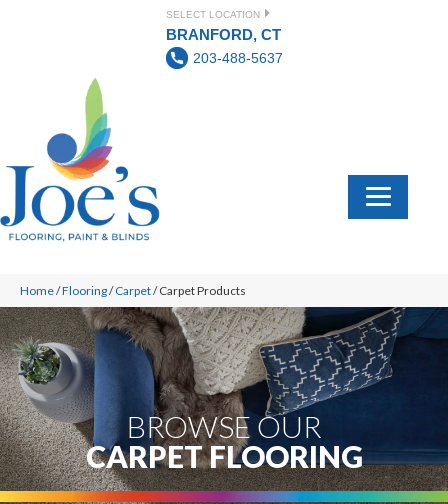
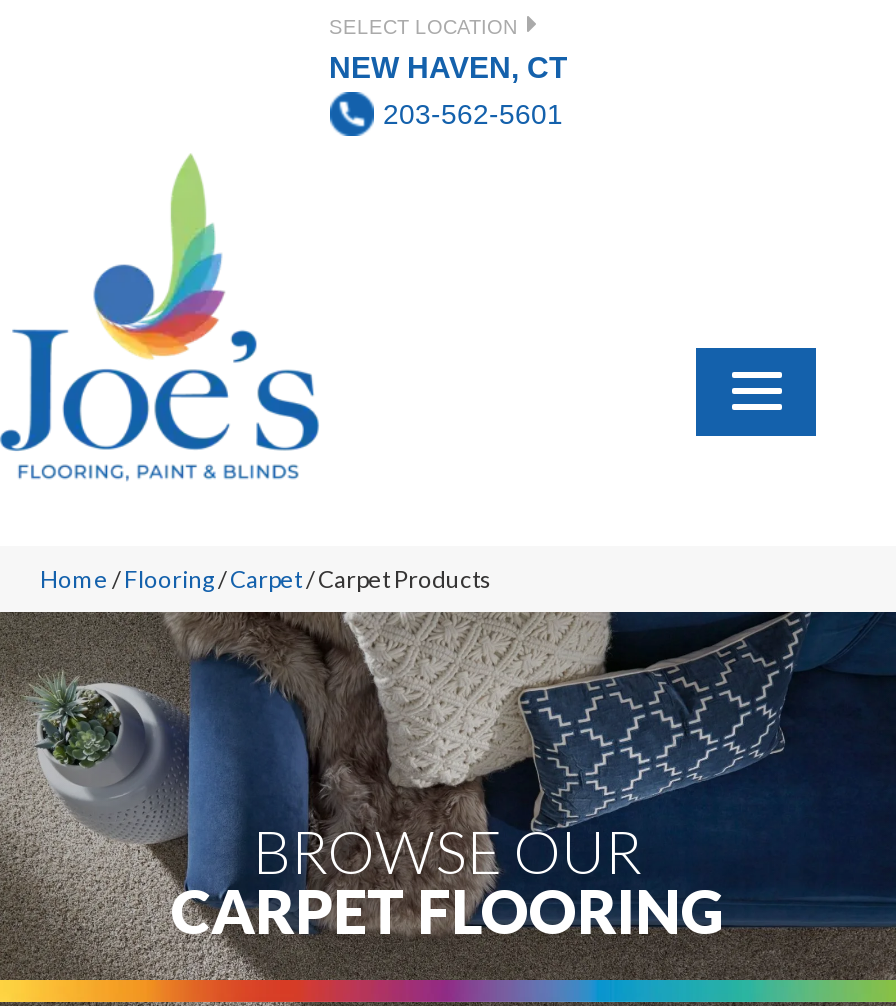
[165,26,282,66] BRANFORD, CT | 203-488-5637 -> [329,50,567,130] NEW HAVEN, CT | 203-562-5601

